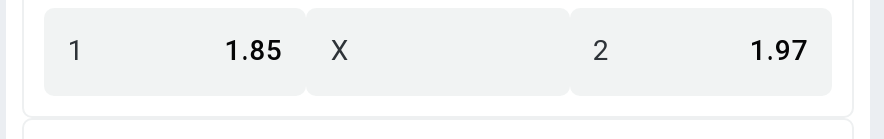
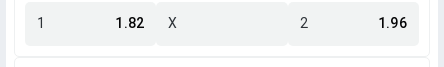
[225,34,349,66] 1.85 X -> [115,15,178,31] 1.82 X
[750,34,808,66] 1.97 -> [378,15,407,31] 1.96

